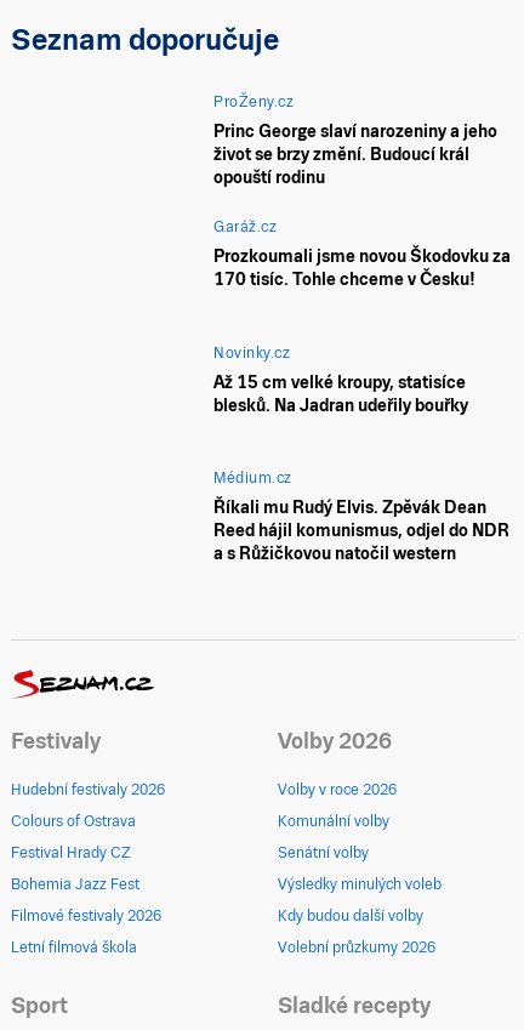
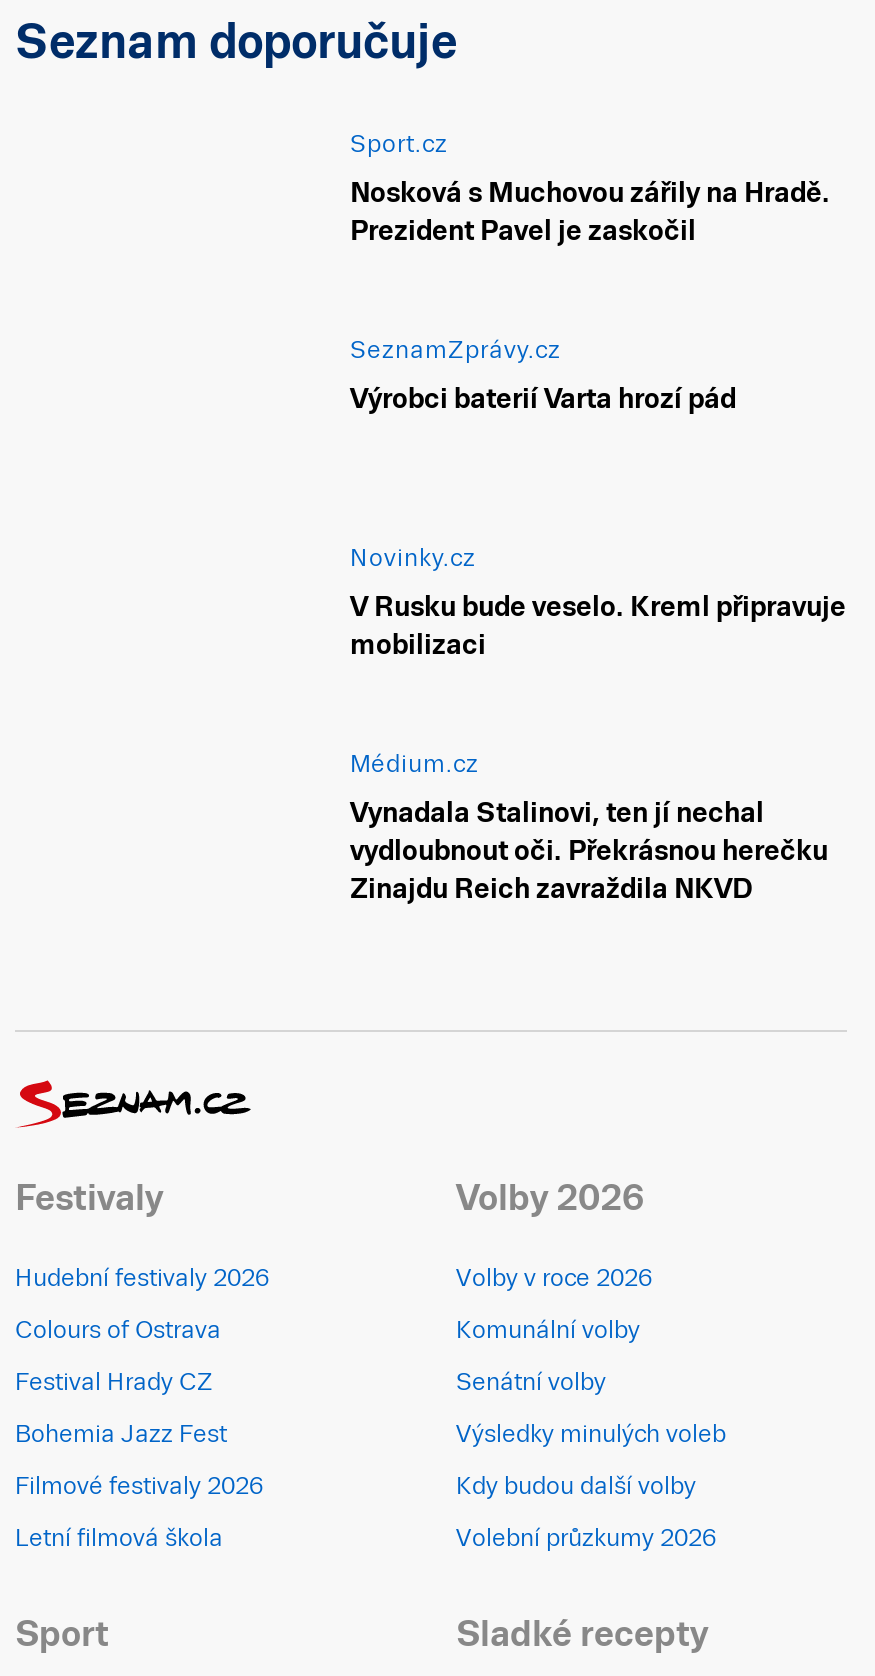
[214,93,294,110] ProŽeny.cz -> [350,130,448,158] Sport.cz
[214,121,498,187] Princ George slaví narozeniny a jeho | život se brzy změní. Budoucí král | opouští rodinu -> [350,176,830,246] Nosková s Muchovou zářily na Hradě. | Prezident Pavel je zaskočil
[214,219,277,236] Garáž.cz -> [350,337,561,365] SeznamZprávy.cz
[214,247,511,289] Prozkoumali jsme novou Škodovku za | 170 tisíc. Tohle chceme v Česku! -> [350,383,736,415] Výrobci baterií Varta hrozí pád
[214,372,469,415] Až 15 cm velké kroupy, statisíce | blesků. Na Jadran udeřily bouřky -> [350,590,846,660] V Rusku bude veselo. Kreml připravuje | mobilizaci
[214,498,510,563] Říkali mu Rudý Elvis. Zpěvák Dean | Reed hájil komunismus, odjel do NDR | a s Růžičkovou natočil western -> [350,797,828,905] Vynadala Stalinovi, ten jí nechal | vydloubnout oči. Překrásnou herečku | Zinajdu Reich zavraždila NKVD

